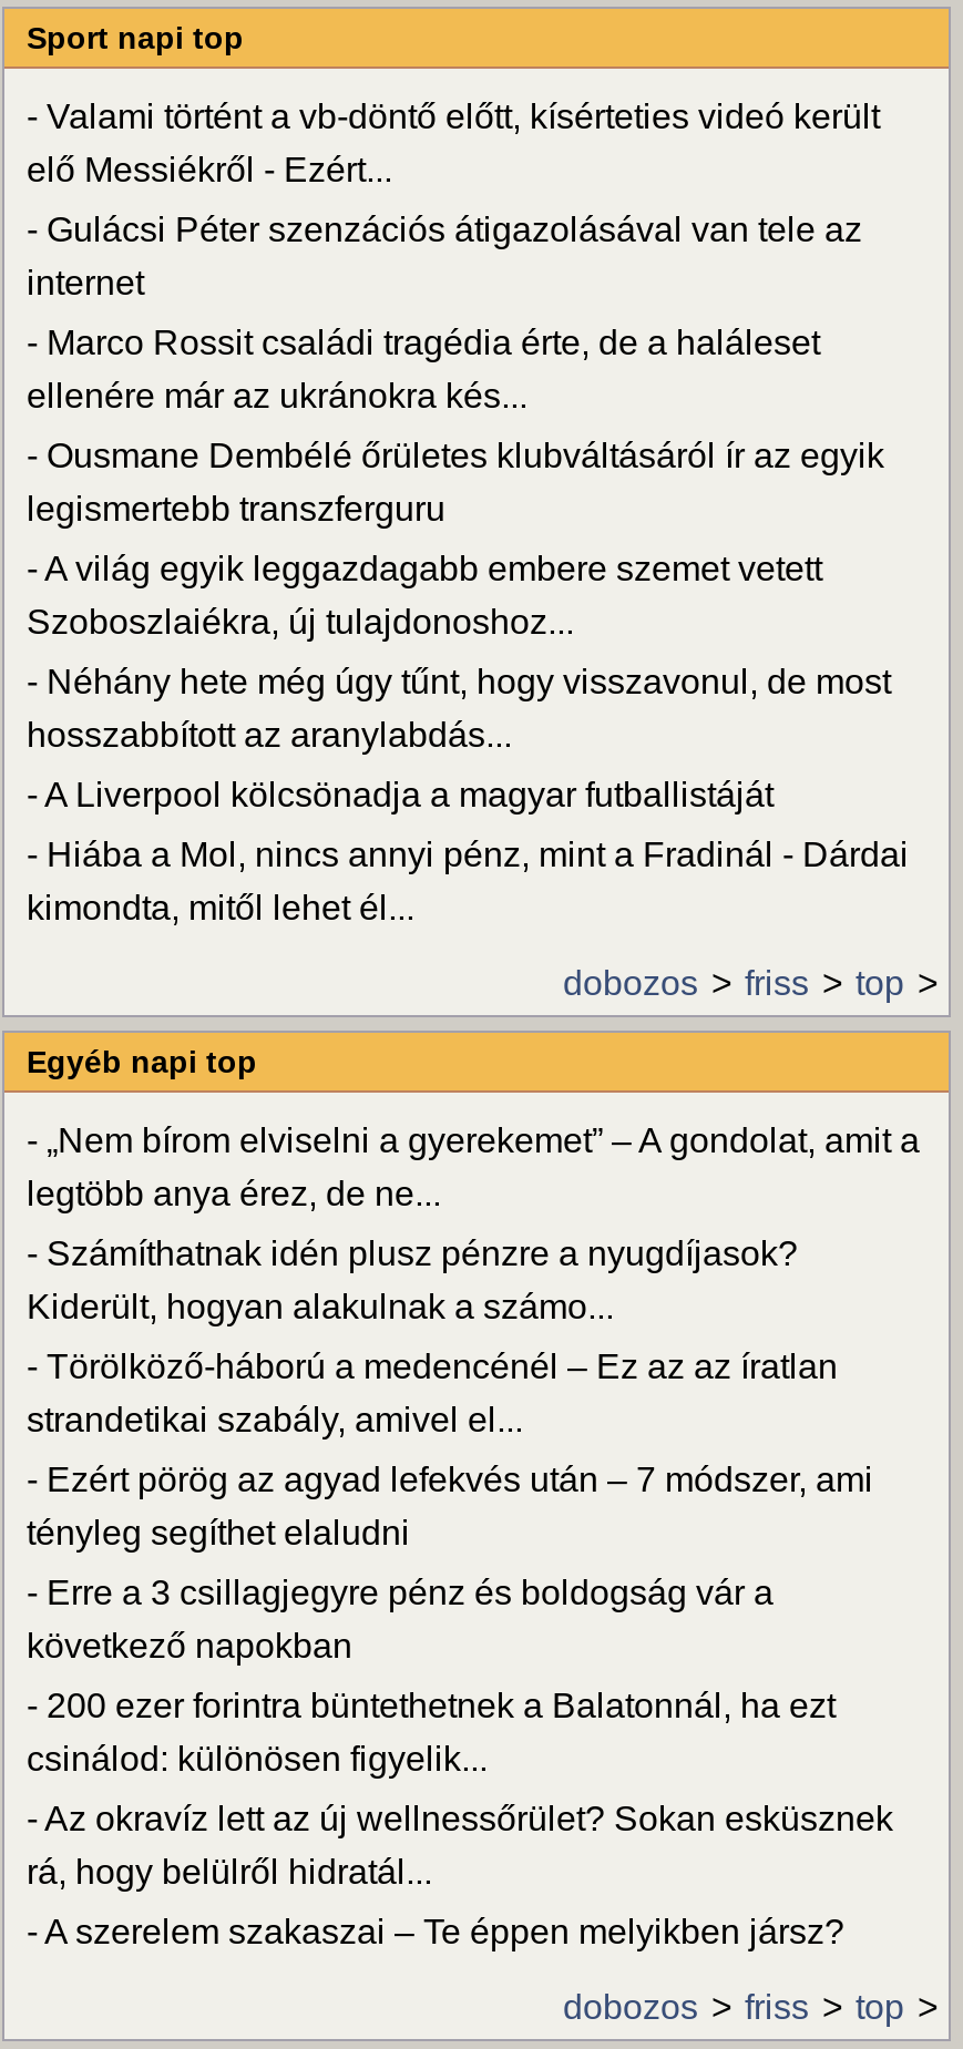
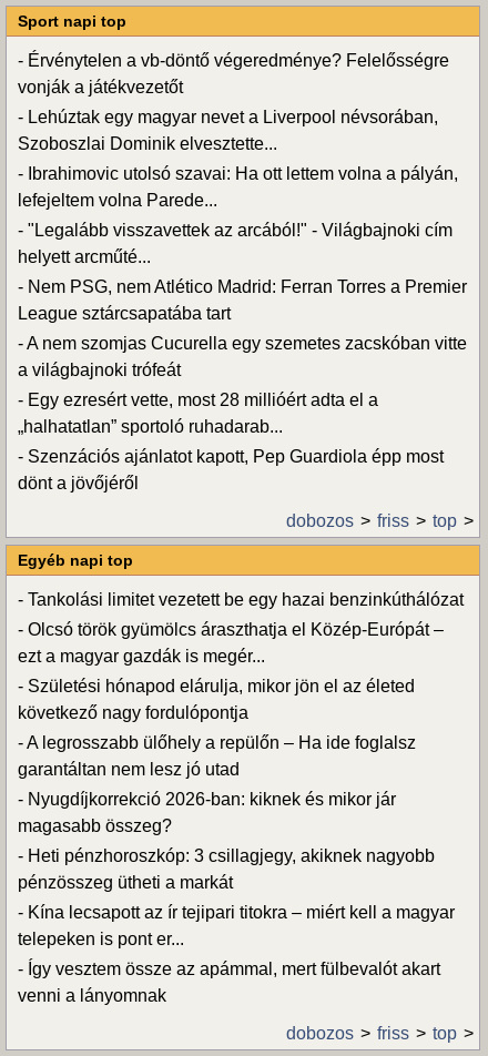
[27,98,880,188] - Valami történt a vb-döntő előtt, kísérteties videó került | elő Messiékről - Ezért... -> [18,51,449,97] - Érvénytelen a vb-döntő végeredménye? Felelősségre | vonják a játékvezetőt
[27,211,862,301] - Gulácsi Péter szenzációs átigazolásával van tele az | internet -> [18,108,438,153] - Lehúztak egy magyar nevet a Liverpool névsorában, | Szoboszlai Dominik elvesztette...
[27,324,820,414] - Marco Rossit családi tragédia érte, de a haláleset | ellenére már az ukránokra kés... -> [18,164,458,210] - Ibrahimovic utolsó szavai: Ha ott lettem volna a pályán, | lefejeltem volna Parede...
[27,437,884,527] - Ousmane Dembélé őrületes klubváltásáról ír az egyik | legismertebb transzferguru -> [18,221,453,266] - "Legalább visszavettek az arcából!" - Világbajnoki cím | helyett arcműté...
[27,550,822,641] - A világ egyik leggazdagabb embere szemet vetett | Szoboszlaiékra, új tulajdonoshoz... -> [18,277,467,323] - Nem PSG, nem Atlético Madrid: Ferran Torres a Premier | League sztárcsapatába tart
[27,663,891,754] - Néhány hete még úgy tűnt, hogy visszavonul, de most | hosszabbított az aranylabdás... -> [18,334,467,379] - A nem szomjas Cucurella egy szemetes zacskóban vitte | a világbajnoki trófeát
[27,776,774,813] - A Liverpool kölcsönadja a magyar futballistáját -> [18,390,378,436] - Egy ezresért vette, most 28 millióért adta el a | „halhatatlan” sportoló ruhadarab...
[27,836,909,926] - Hiába a Mol, nincs annyi pénz, mint a Fradinál - Dárdai | kimondta, mitől lehet él... -> [18,447,444,493] - Szenzációs ajánlatot kapott, Pep Guardiola épp most | dönt a jövőjéről
[27,1121,920,1212] - „Nem bírom elviselni a gyerekemet” – A gondolat, amit a | legtöbb anya érez, de ne... -> [18,590,464,609] - Tankolási limitet vezetett be egy hazai benzinkúthálózat
[27,1234,798,1325] - Számíthatnak idén plusz pénzre a nyugdíjasok? | Kiderült, hogyan alakulnak a számo... -> [18,620,444,666] - Olcsó török gyümölcs áraszthatja el Közép-Európát – | ezt a magyar gazdák is megér...
[27,1348,838,1438] - Törölköző-háború a medencénél – Ez az az íratlan | strandetikai szabály, amivel el... -> [18,677,415,722] - Születési hónapod elárulja, mikor jön el az életed | következő nagy fordulópontja
[27,1461,873,1551] - Ezért pörög az agyad lefekvés után – 7 módszer, ami | tényleg segíthet elaludni -> [18,733,416,779] - A legrosszabb ülőhely a repülőn – Ha ide foglalsz | garantáltan nem lesz jó utad
[27,1574,774,1664] - Erre a 3 csillagjegyre pénz és boldogság vár a | következő napokban -> [18,790,396,835] - Nyugdíjkorrekció 2026-ban: kiknek és mikor jár | magasabb összeg?
[27,1687,836,1777] - 200 ezer forintra büntethetnek a Balatonnál, ha ezt | csinálod: különösen figyelik... -> [18,846,435,892] - Heti pénzhoroszkóp: 3 csillagjegy, akiknek nagyobb | pénzösszeg ütheti a markát
[27,1800,893,1891] - Az okravíz lett az új wellnessőrület? Sokan esküsznek | rá, hogy belülről hidratál... -> [18,903,455,948] - Kína lecsapott az ír tejipari titokra – miért kell a magyar | telepeken is pont er...
[27,1913,844,1950] - A szerelem szakaszai – Te éppen melyikben jársz? -> [18,959,440,1005] - Így vesztem össze az apámmal, mert fülbevalót akart | venni a lányomnak

